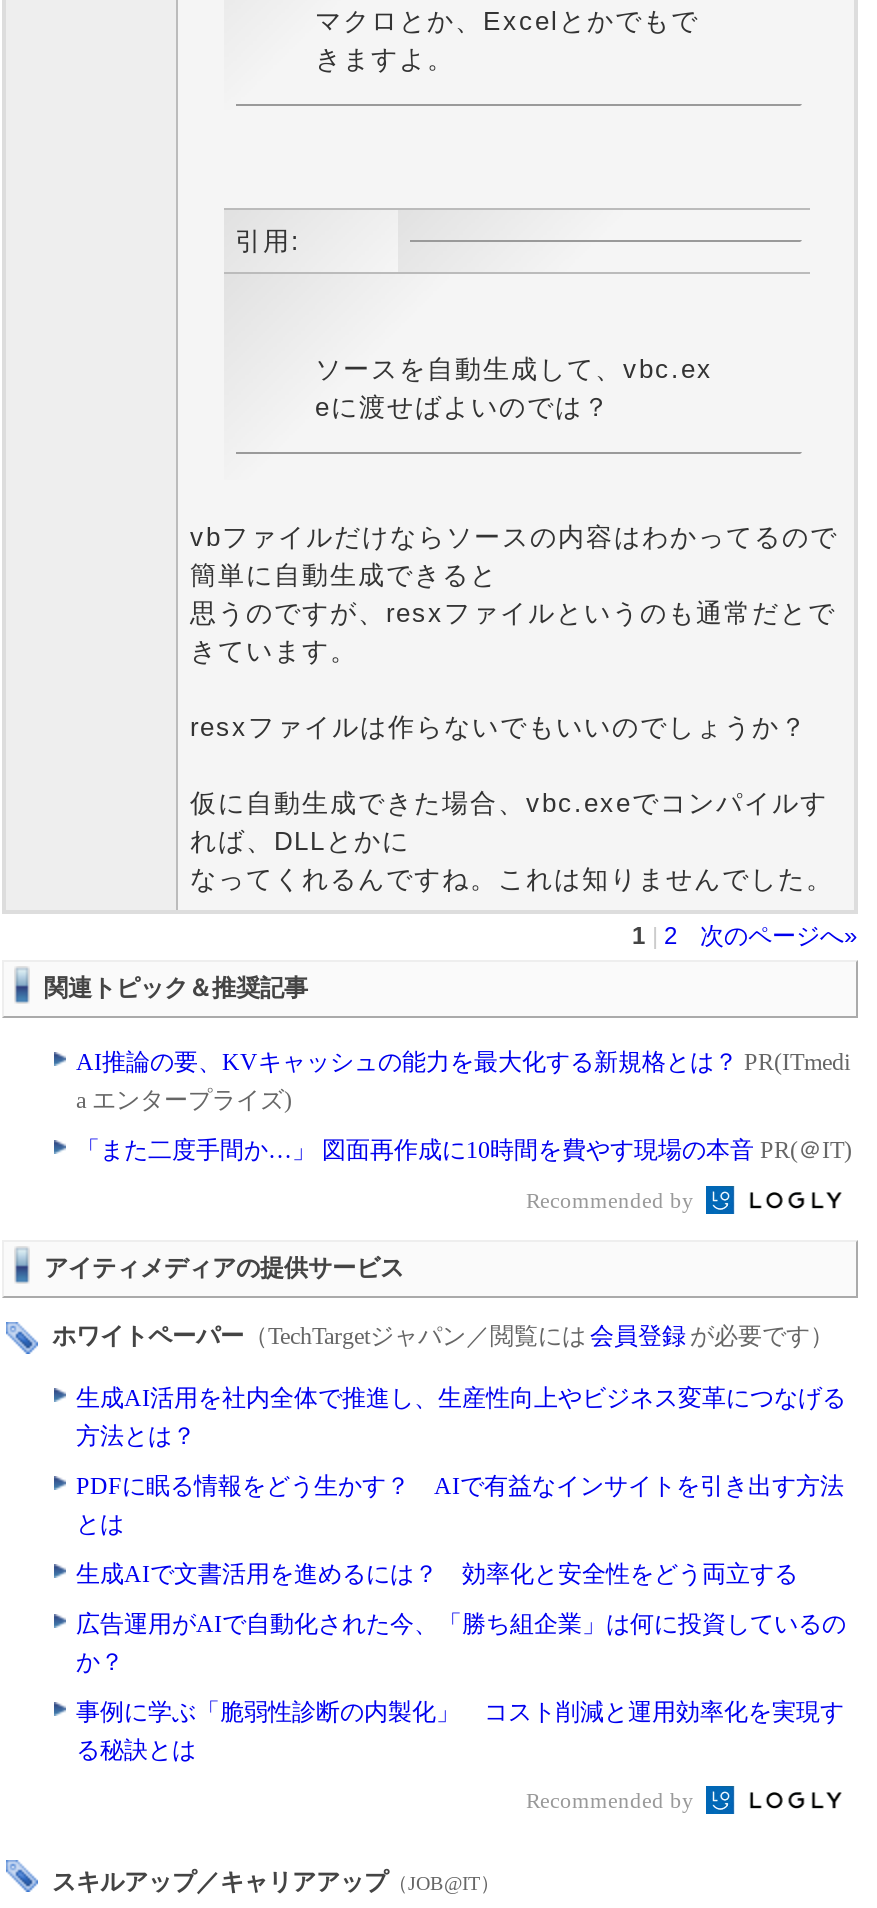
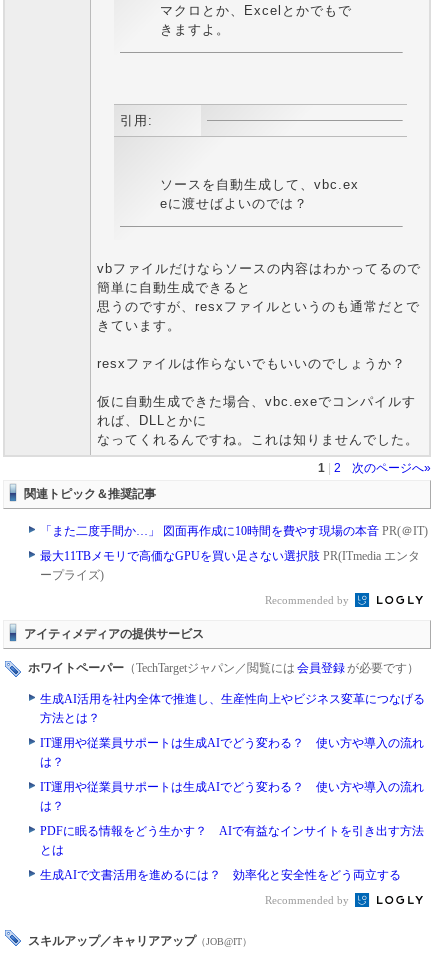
[76,1048,850,1114] AI推論の要、KVキャッシュの能力を最大化する新規格とは？PR(ITmedi | a エンタープライズ) -> none
moved [76,1136,852,1164] -> [40,524,428,538]: 「また二度手間か…」 図面再作成に10時間を費やす現場の本音PR(＠IT)
none -> [40,549,420,582] 最大11TBメモリで高価なGPUを買い足さない選択肢PR(ITmedia エンタ | ープライズ)
none -> [40,736,424,813] IT運用や従業員サポートは生成AIでどう変わる？ 使い方や導入の流れ | は？ | IT運用や従業員サポートは生成AIでどう変わる？ 使い方や導入の流れ | は？
moved [76,1472,844,1588] -> [40,824,424,882]: PDFに眠る情報をどう生かす？ AIで有益なインサイトを引き出す方法 | とは | 生成AIで文書活用を進めるには？ 効率化と安全性をどう両立する
[76,1610,846,1764] 広告運用がAIで自動化された今、「勝ち組企業」は何に投資しているの | か？ | 事例に学ぶ「脆弱性診断の内製化」 コスト削減と運用効率化を実現す | る秘訣とは -> none

